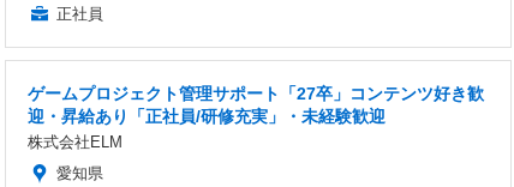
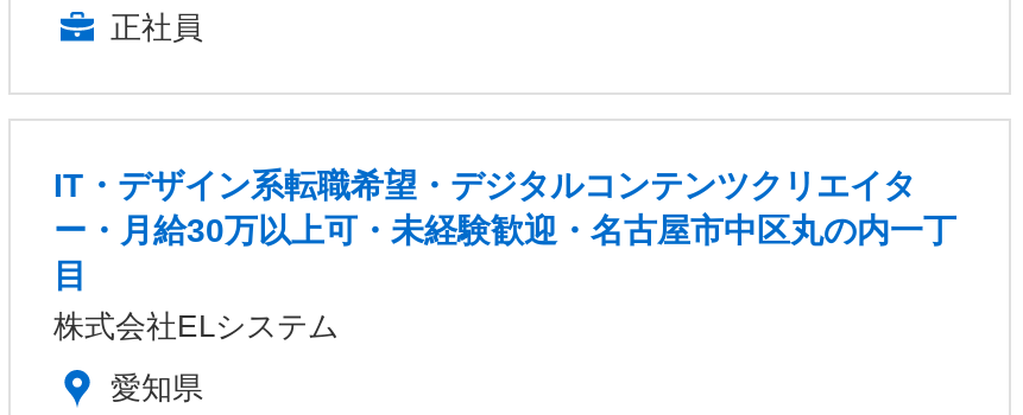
[28,84,484,151] ゲームプロジェクト管理サポート「27卒」コンテンツ好き歓 | 迎・昇給あり「正社員/研修充実」・未経験歓迎 | 株式会社ELM -> [53,166,956,344] IT・デザイン系転職希望・デジタルコンテンツクリエイタ | ー・月給30万以上可・未経験歓迎・名古屋市中区丸の内一丁 | 目 | 株式会社ELシステム

